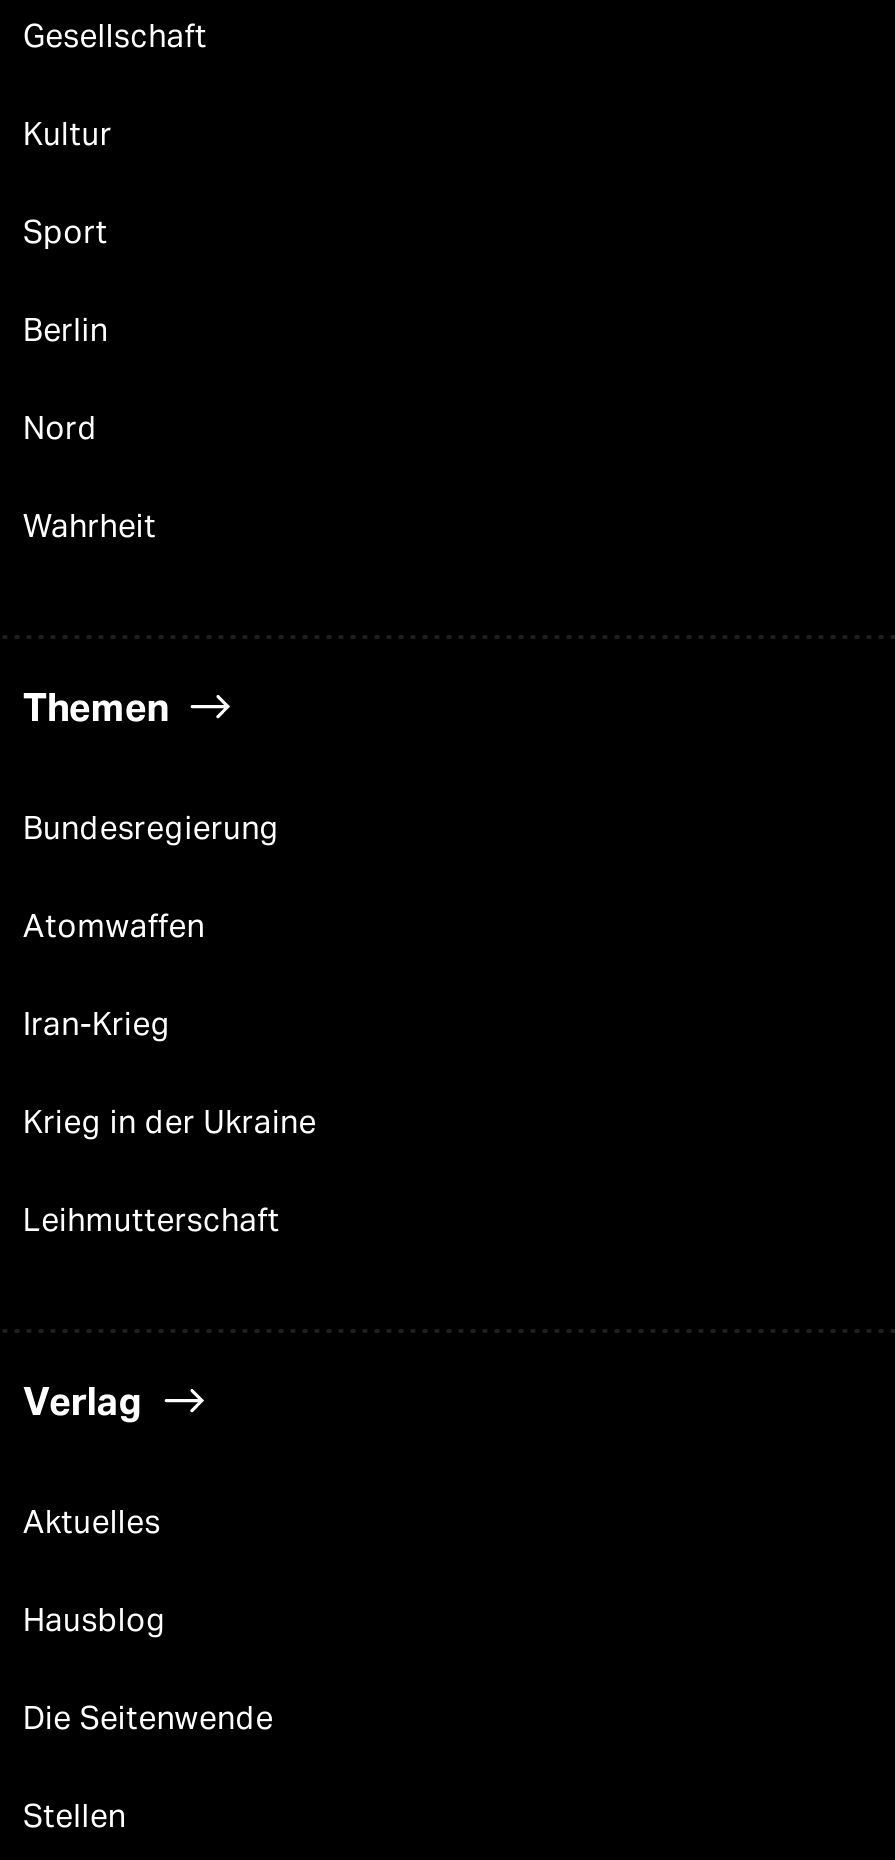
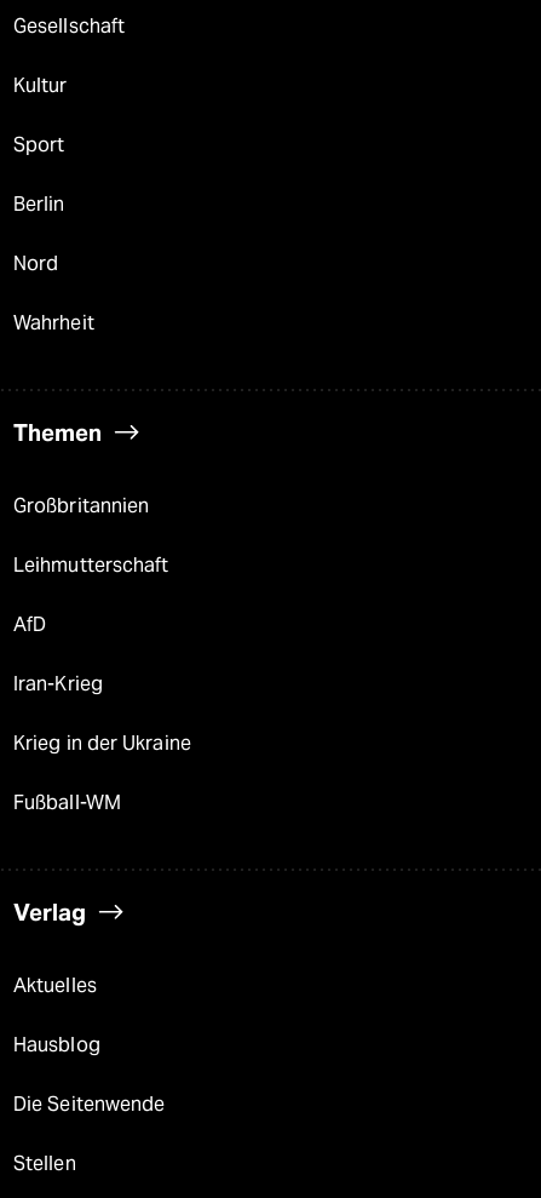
[23,809,280,945] Bundesregierung | Atomwaffen -> [13,494,149,636] Großbritannien | AfD
none -> [13,791,121,814] Fußball-WM
moved [23,1201,280,1239] -> [13,554,169,577]: Leihmutterschaft

